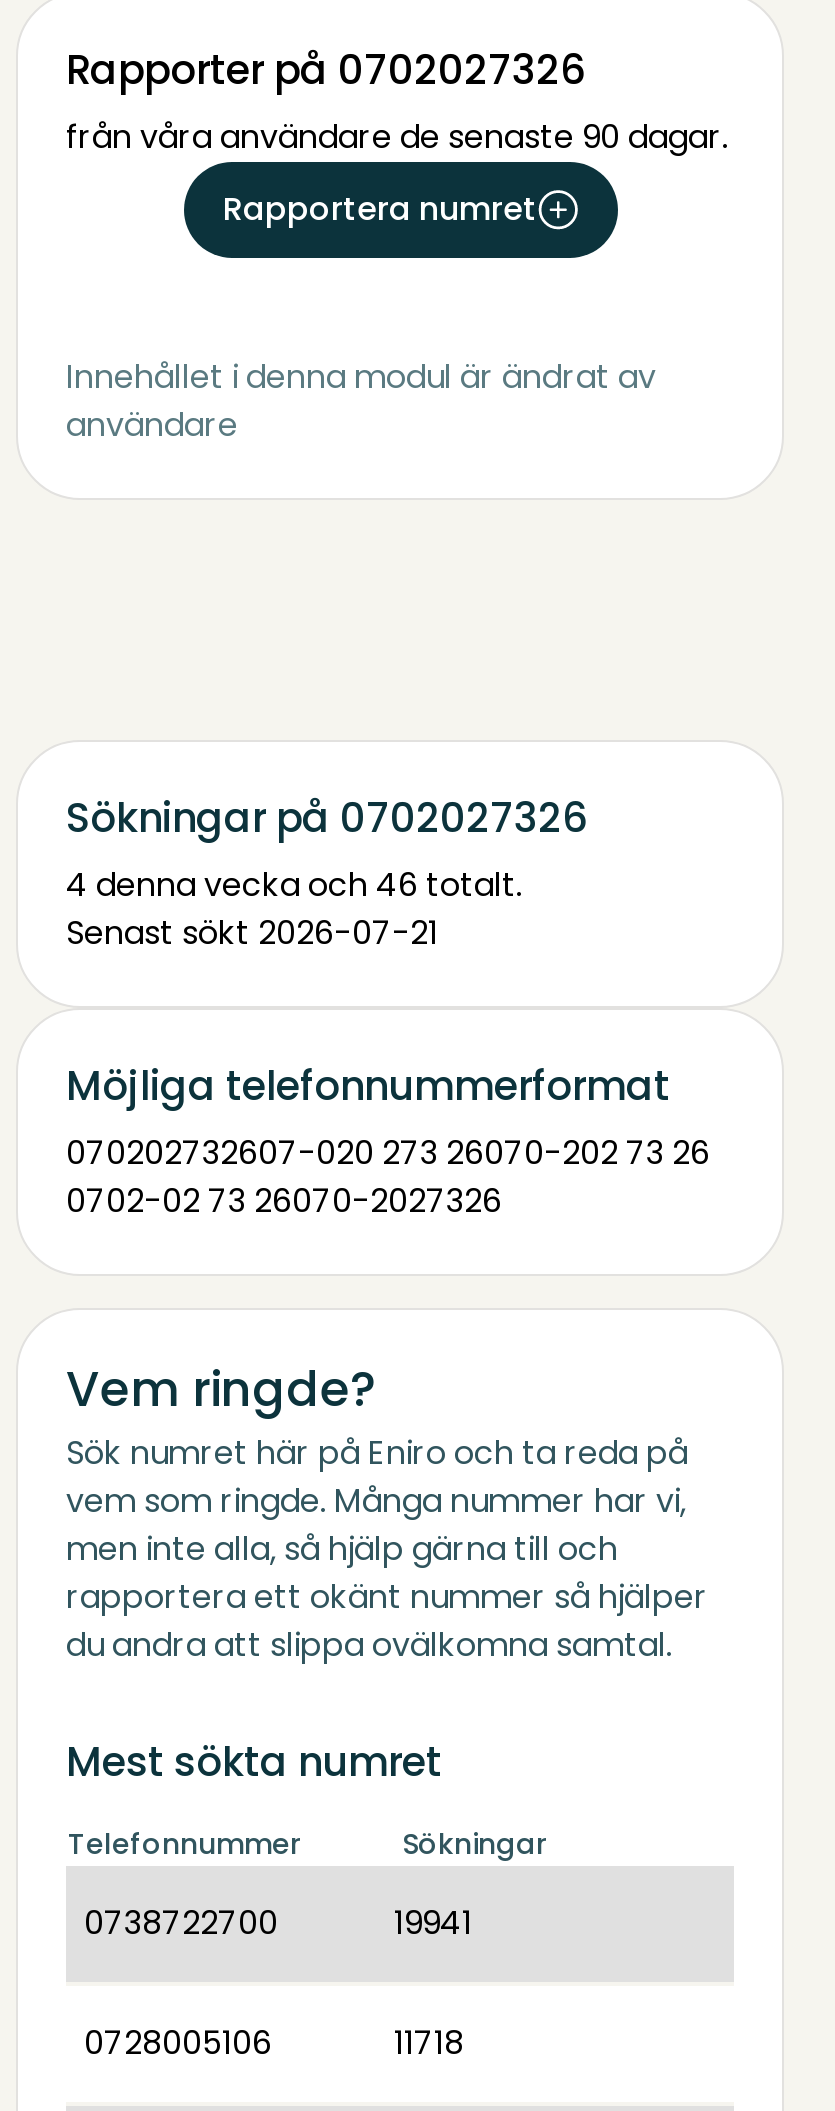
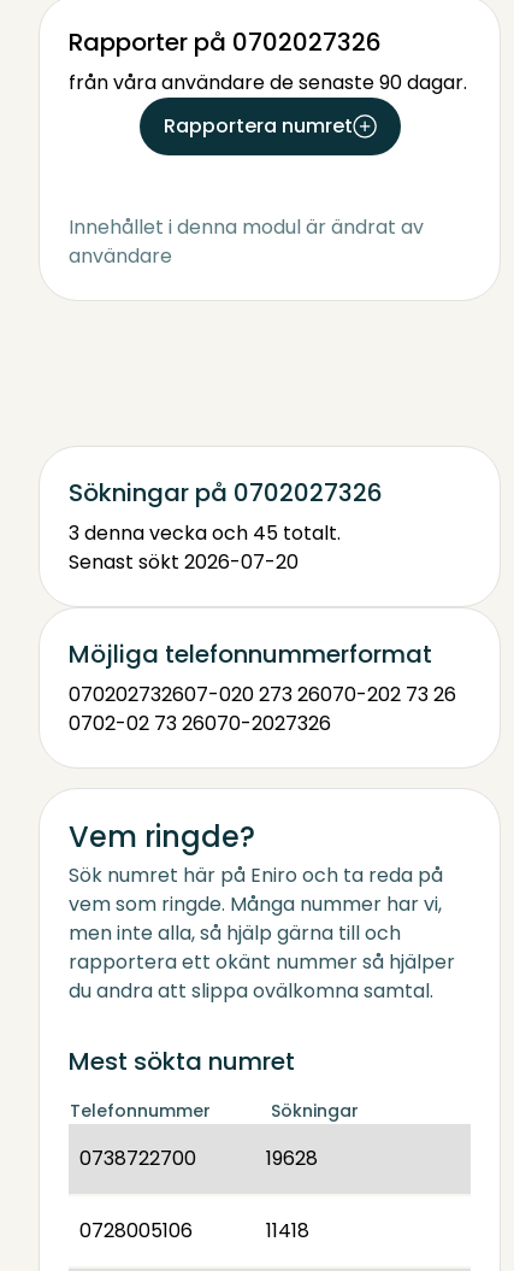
[66,862,522,908] 4 denna vecka och 46 totalt. -> [69,519,341,547] 3 denna vecka och 45 totalt.
[66,910,438,956] Senast sökt 2026-07-21 -> [69,548,299,576] Senast sökt 2026-07-20
[394,1900,472,1946] 19941 -> [266,1145,318,1172] 19628
[394,2020,464,2066] 11718 -> [266,1217,309,1244] 11418

